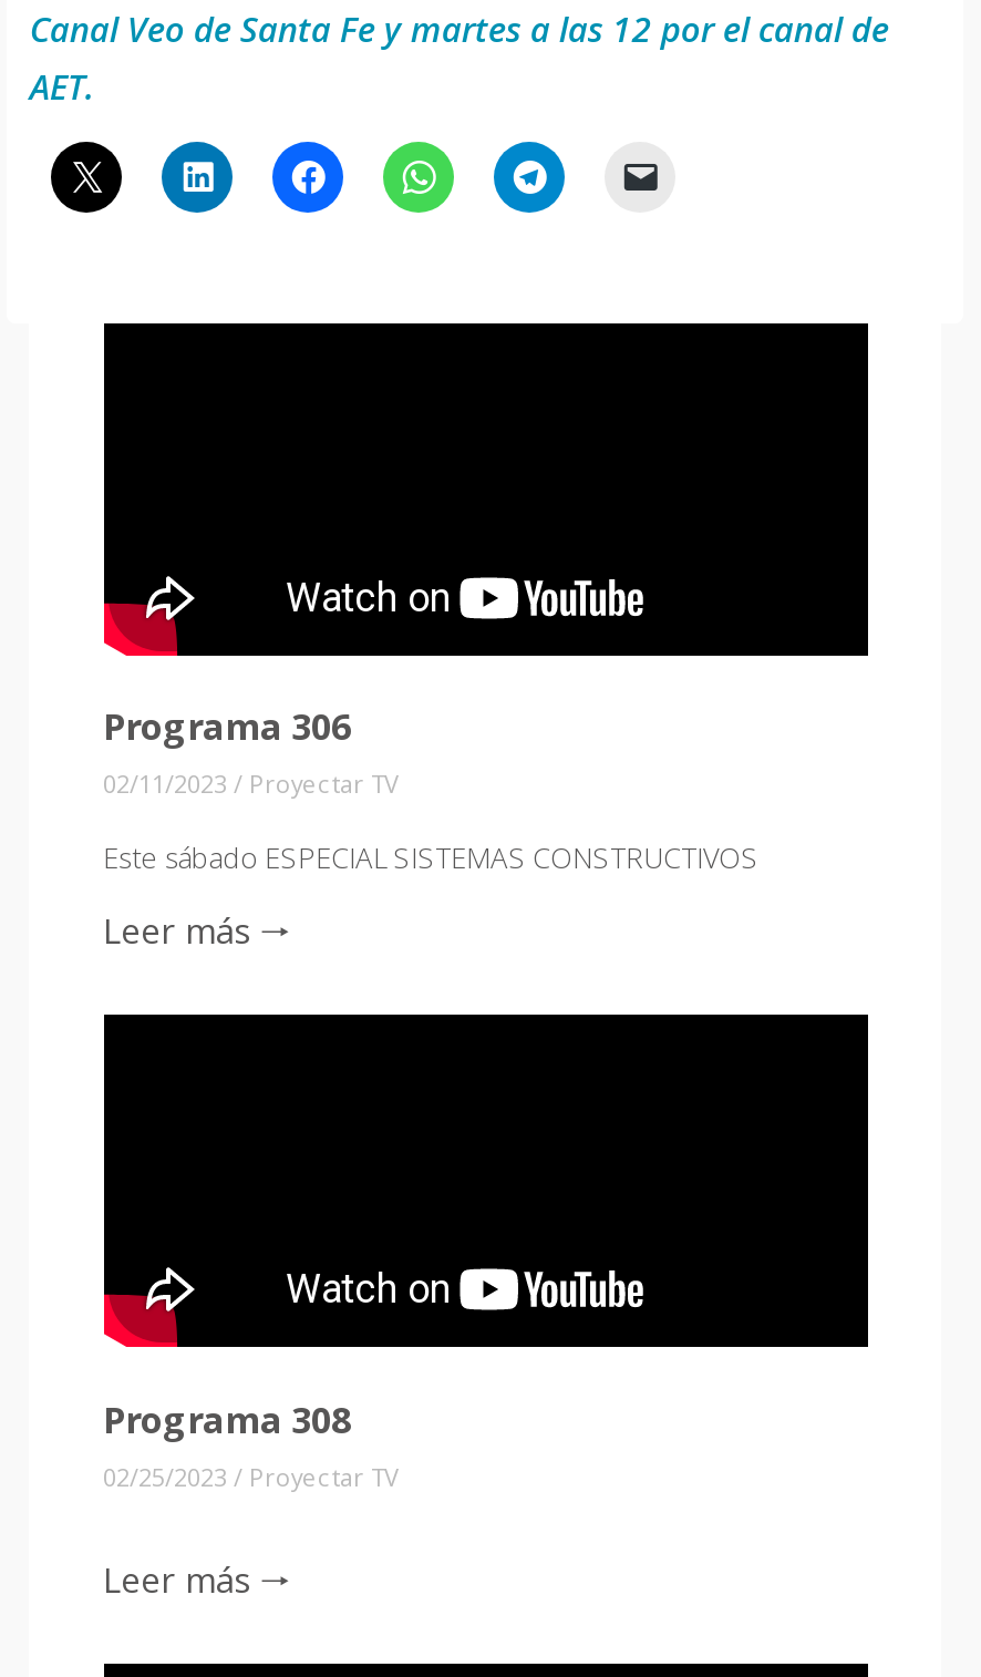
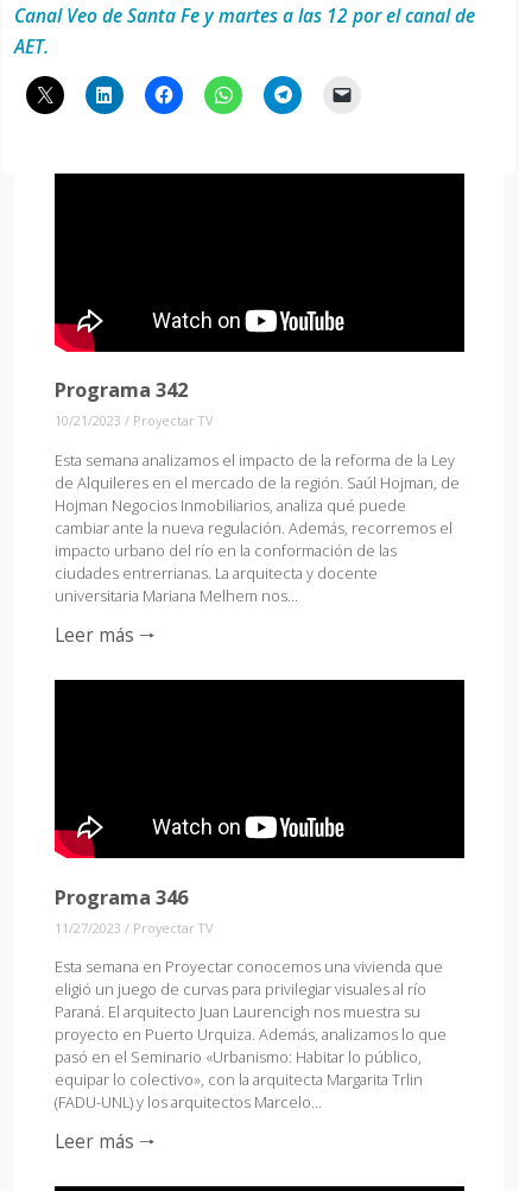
[103,700,400,800] Programa 306 | 02/11/2023 / Proyectar TV -> [54,376,213,429] Programa 342 | 10/21/2023 / Proyectar TV
[103,837,758,877] Este sábado ESPECIAL SISTEMAS CONSTRUCTIVOS -> [54,449,459,606] Esta semana analizamos el impacto de la reforma de la Ley | de Alquileres en el mercado de la región. Saúl Hojman, de | Hojman Negocios Inmobiliarios, analiza qué puede | cambiar ante la nueva regulación. Además, recorremos el | impacto urbano del río en la conformación de las | ciudades entrerrianas. La arquitecta y docente | universitaria Mariana Melhem nos…
[103,1392,400,1492] Programa 308 | 02/25/2023 / Proyectar TV -> [54,883,446,1113] Programa 346 | 11/27/2023 / Proyectar TV | Esta semana en Proyectar conocemos una vivienda que | eligió un juego de curvas para privilegiar visuales al río | Paraná. El arquitecto Juan Laurencigh nos muestra su | proyecto en Puerto Urquiza. Además, analizamos lo que | pasó en el Seminario «Urbanismo: Habitar lo público, | equipar lo colectivo», con la arquitecta Margarita Trlin | (FADU-UNL) y los arquitectos Marcelo…

